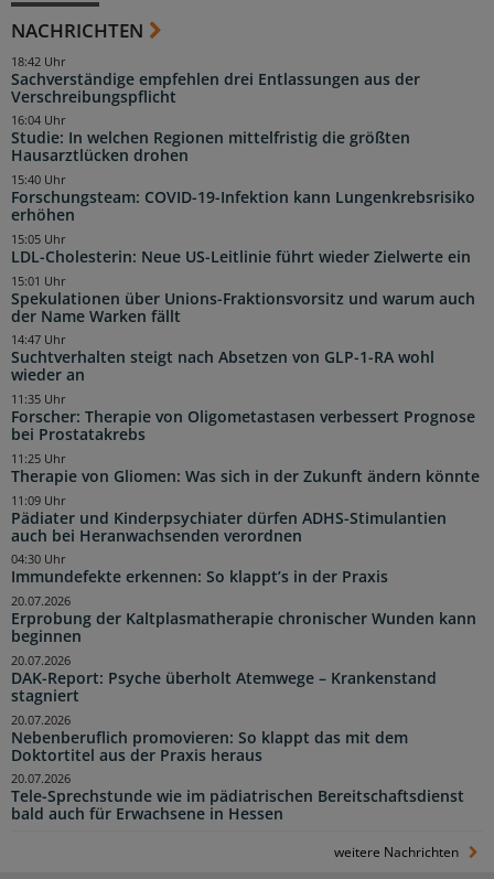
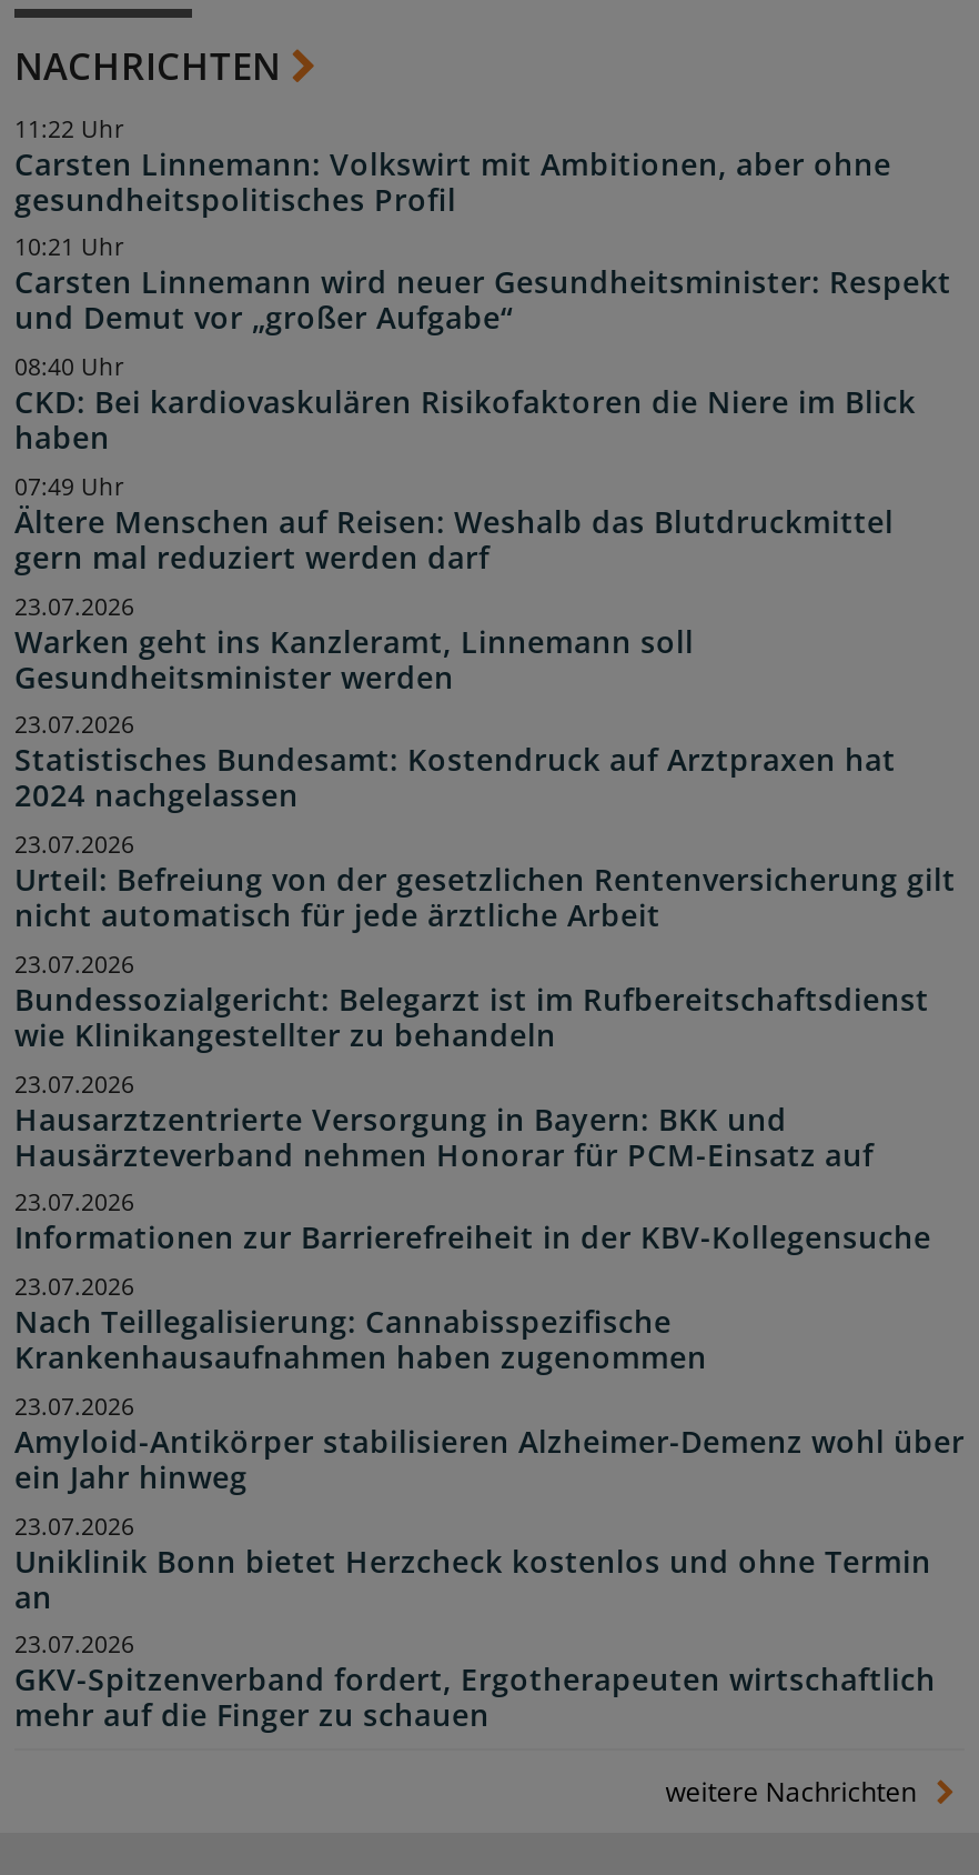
[11,54,66,69] 18:42 Uhr -> [14,112,125,144] 11:22 Uhr
[11,69,420,107] Sachverständige empfehlen drei Entlassungen aus der | Verschreibungspflicht -> [14,144,891,219] Carsten Linnemann: Volkswirt mit Ambitionen, aber ohne | gesundheitspolitisches Profil
[11,113,66,128] 16:04 Uhr -> [14,232,125,263] 10:21 Uhr
[11,128,410,166] Studie: In welchen Regionen mittelfristig die größten | Hausarztlücken drohen -> [14,263,951,338] Carsten Linnemann wird neuer Gesundheitsminister: Respekt | und Demut vor „großer Aufgabe“
[11,172,66,188] 15:40 Uhr -> [14,351,125,382] 08:40 Uhr
[11,188,475,225] Forschungsteam: COVID-19-Infektion kann Lungenkrebsrisiko | erhöhen -> [14,382,916,458] CKD: Bei kardiovaskulären Risikofaktoren die Niere im Blick | haben
[11,231,66,247] 15:05 Uhr -> [14,471,125,502] 07:49 Uhr
[11,247,471,267] LDL-Cholesterin: Neue US-Leitlinie führt wieder Zielwerte ein -> [14,502,894,577] Ältere Menschen auf Reisen: Weshalb das Blutdruckmittel | gern mal reduziert werden darf
[11,273,66,289] 15:01 Uhr -> [14,590,134,621] 23.07.2026
[11,289,475,326] Spekulationen über Unions-Fraktionsvorsitz und warum auch | der Name Warken fällt -> [14,621,694,697] Warken geht ins Kanzleramt, Linnemann soll | Gesundheitsminister werden
[11,332,66,348] 14:47 Uhr -> [14,709,134,740] 23.07.2026
[11,348,434,385] Suchtverhalten steigt nach Absetzen von GLP-1-RA wohl | wieder an -> [14,740,896,816] Statistisches Bundesamt: Kostendruck auf Arztpraxen hat | 2024 nachgelassen
[11,392,66,407] 11:35 Uhr -> [14,829,134,860] 23.07.2026
[11,407,475,445] Forscher: Therapie von Oligometastasen verbessert Prognose | bei Prostatakrebs -> [14,860,956,936] Urteil: Befreiung von der gesetzlichen Rentenversicherung gilt | nicht automatisch für jede ärztliche Arbeit
[11,451,66,466] 11:25 Uhr -> [14,948,134,979] 23.07.2026
[11,466,480,486] Therapie von Gliomen: Was sich in der Zukunft ändern könnte -> [14,979,929,1055] Bundessozialgericht: Belegarzt ist im Rufbereitschaftsdienst | wie Klinikangestellter zu behandeln
[11,493,66,508] 11:09 Uhr -> [14,1068,134,1099] 23.07.2026
[11,508,447,545] Pädiater und Kinderpsychiater dürfen ADHS-Stimulantien | auch bei Heranwachsenden verordnen -> [14,1099,874,1174] Hausarztzentrierte Versorgung in Bayern: BKK und | Hausärzteverband nehmen Honorar für PCM-Einsatz auf
[11,552,66,567] 04:30 Uhr -> [14,1187,134,1218] 23.07.2026
[11,567,388,587] Immundefekte erkennen: So klappt’s in der Praxis -> [14,1218,931,1258] Informationen zur Barrierefreiheit in der KBV-Kollegensuche
[11,593,71,609] 20.07.2026 -> [14,1271,134,1302] 23.07.2026
[11,609,476,646] Erprobung der Kaltplasmatherapie chronischer Wunden kann | beginnen -> [14,1302,707,1378] Nach Teillegalisierung: Cannabisspezifische | Krankenhausaufnahmen haben zugenommen
[11,653,71,668] 20.07.2026 -> [14,1390,134,1421] 23.07.2026
[11,668,437,706] DAK-Report: Psyche überholt Atemwege – Krankenstand | stagniert -> [14,1421,965,1497] Amyloid-Antikörper stabilisieren Alzheimer-Demenz wohl über | ein Jahr hinweg
[11,712,71,727] 20.07.2026 -> [14,1510,134,1541] 23.07.2026
[11,727,408,765] Nebenberuflich promovieren: So klappt das mit dem | Doktortitel aus der Praxis heraus -> [14,1541,931,1616] Uniklinik Bonn bietet Herzcheck kostenlos und ohne Termin | an
[11,771,71,787] 20.07.2026 -> [14,1629,134,1660] 23.07.2026
[11,787,464,824] Tele-Sprechstunde wie im pädiatrischen Bereitschaftsdienst | bald auch für Erwachsene in Hessen -> [14,1660,936,1736] GKV-Spitzenverband fordert, Ergotherapeuten wirtschaftlich | mehr auf die Finger zu schauen

